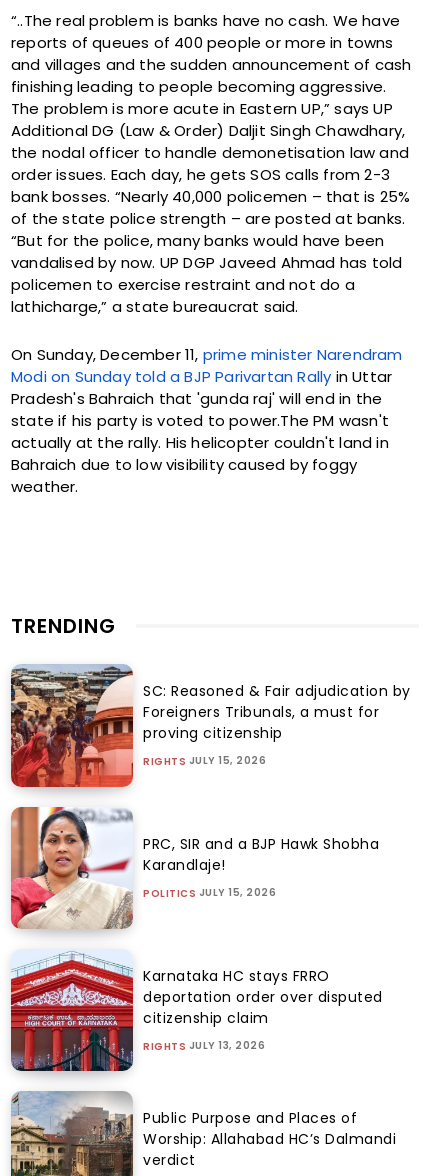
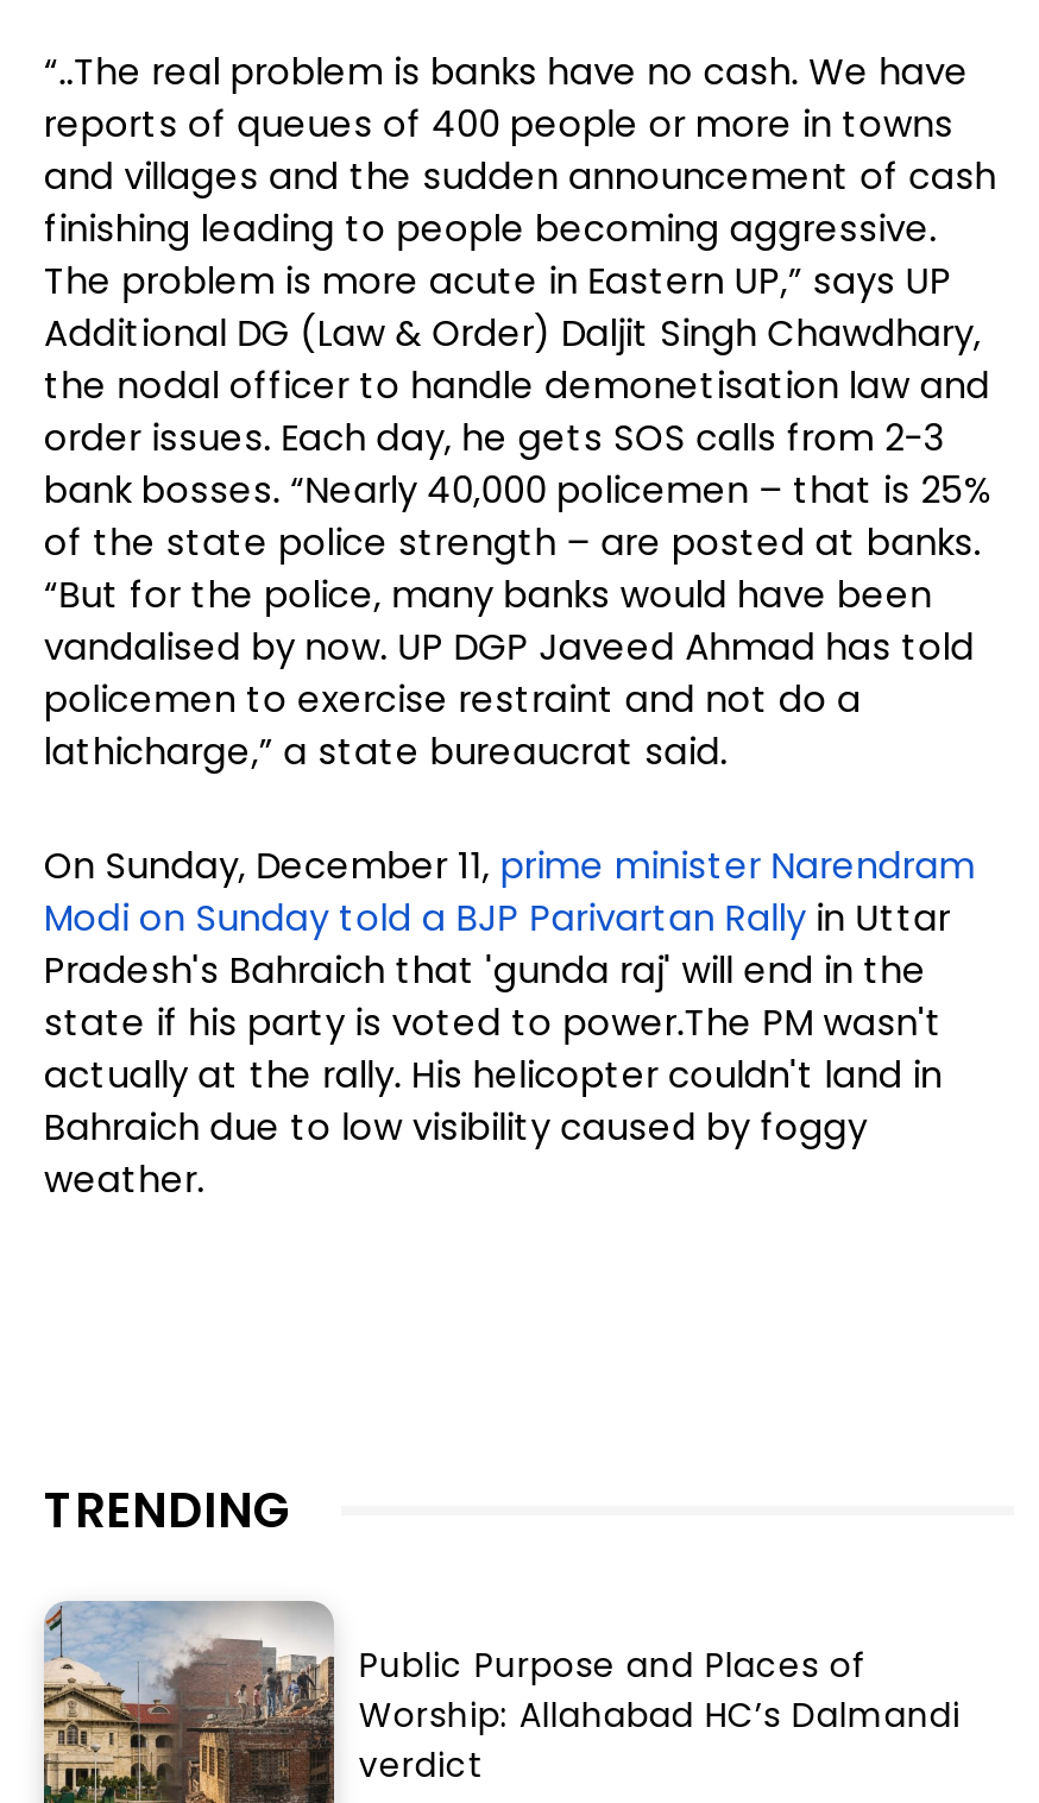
[10,664,411,793] [image] | SC: Reasoned & Fair adjudication by | Foreigners Tribunals, a must for | proving citizenship | RIGHTS JULY 15, 2026 -> none
[10,806,379,936] [image] | PRC, SIR and a BJP Hawk Shobha | Karandlaje! | POLITICS JULY 15, 2026 -> none
[10,949,383,1078] [image] | Karnataka HC stays FRRO | deportation order over disputed | citizenship claim | RIGHTS JULY 13, 2026 -> none

